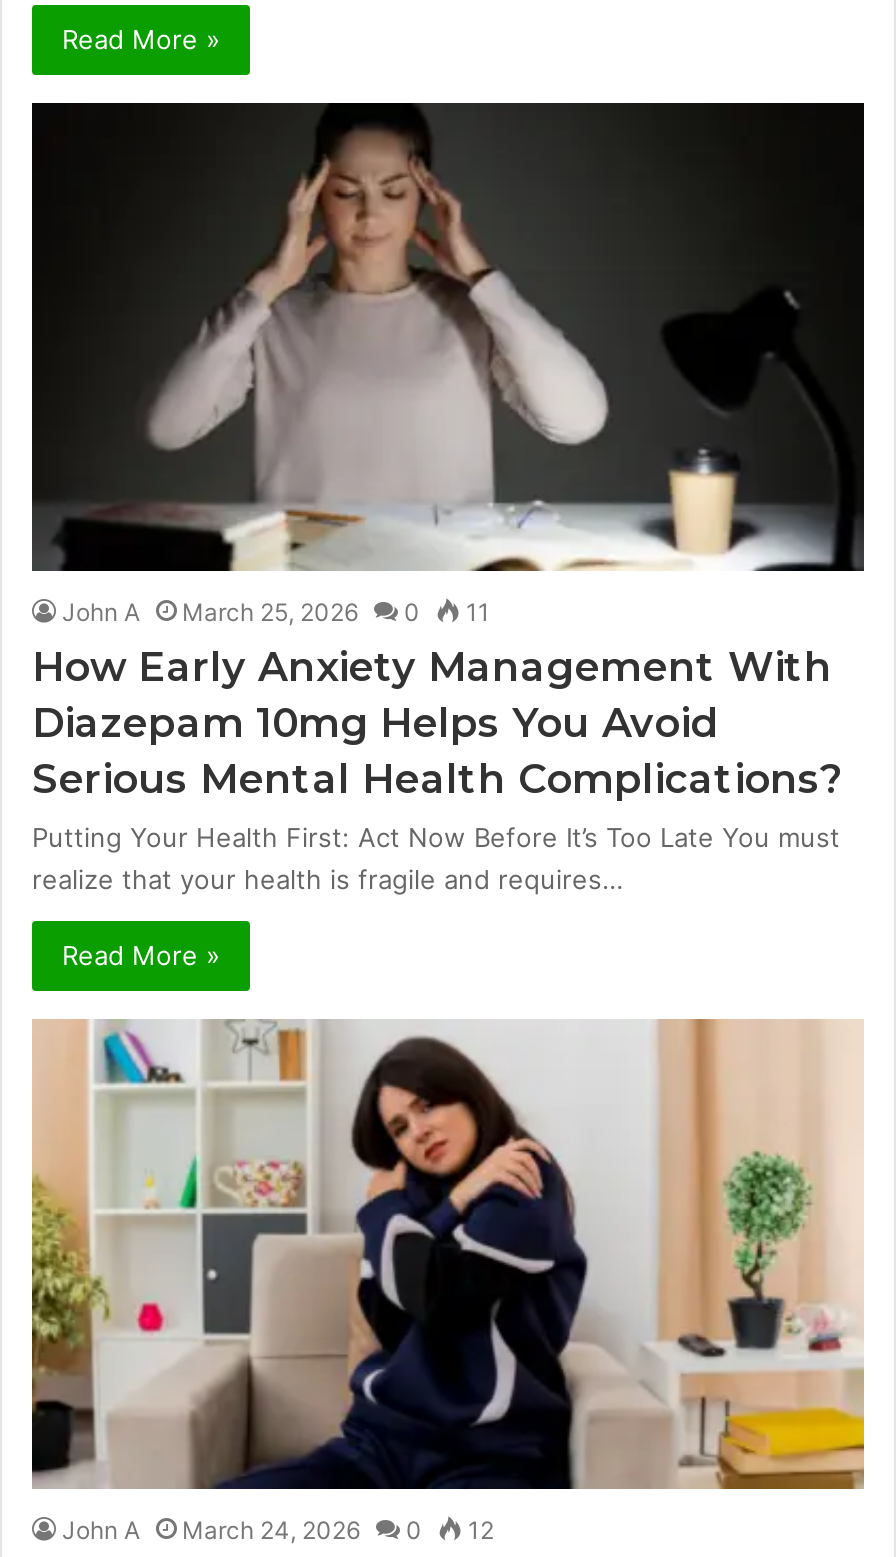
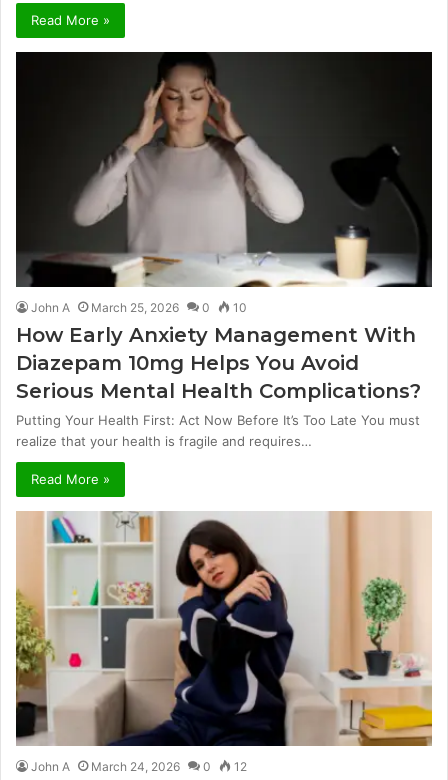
[62,598,490,628] John A March 25, 2026 0 11 -> [31,300,247,315] John A March 25, 2026 0 10

